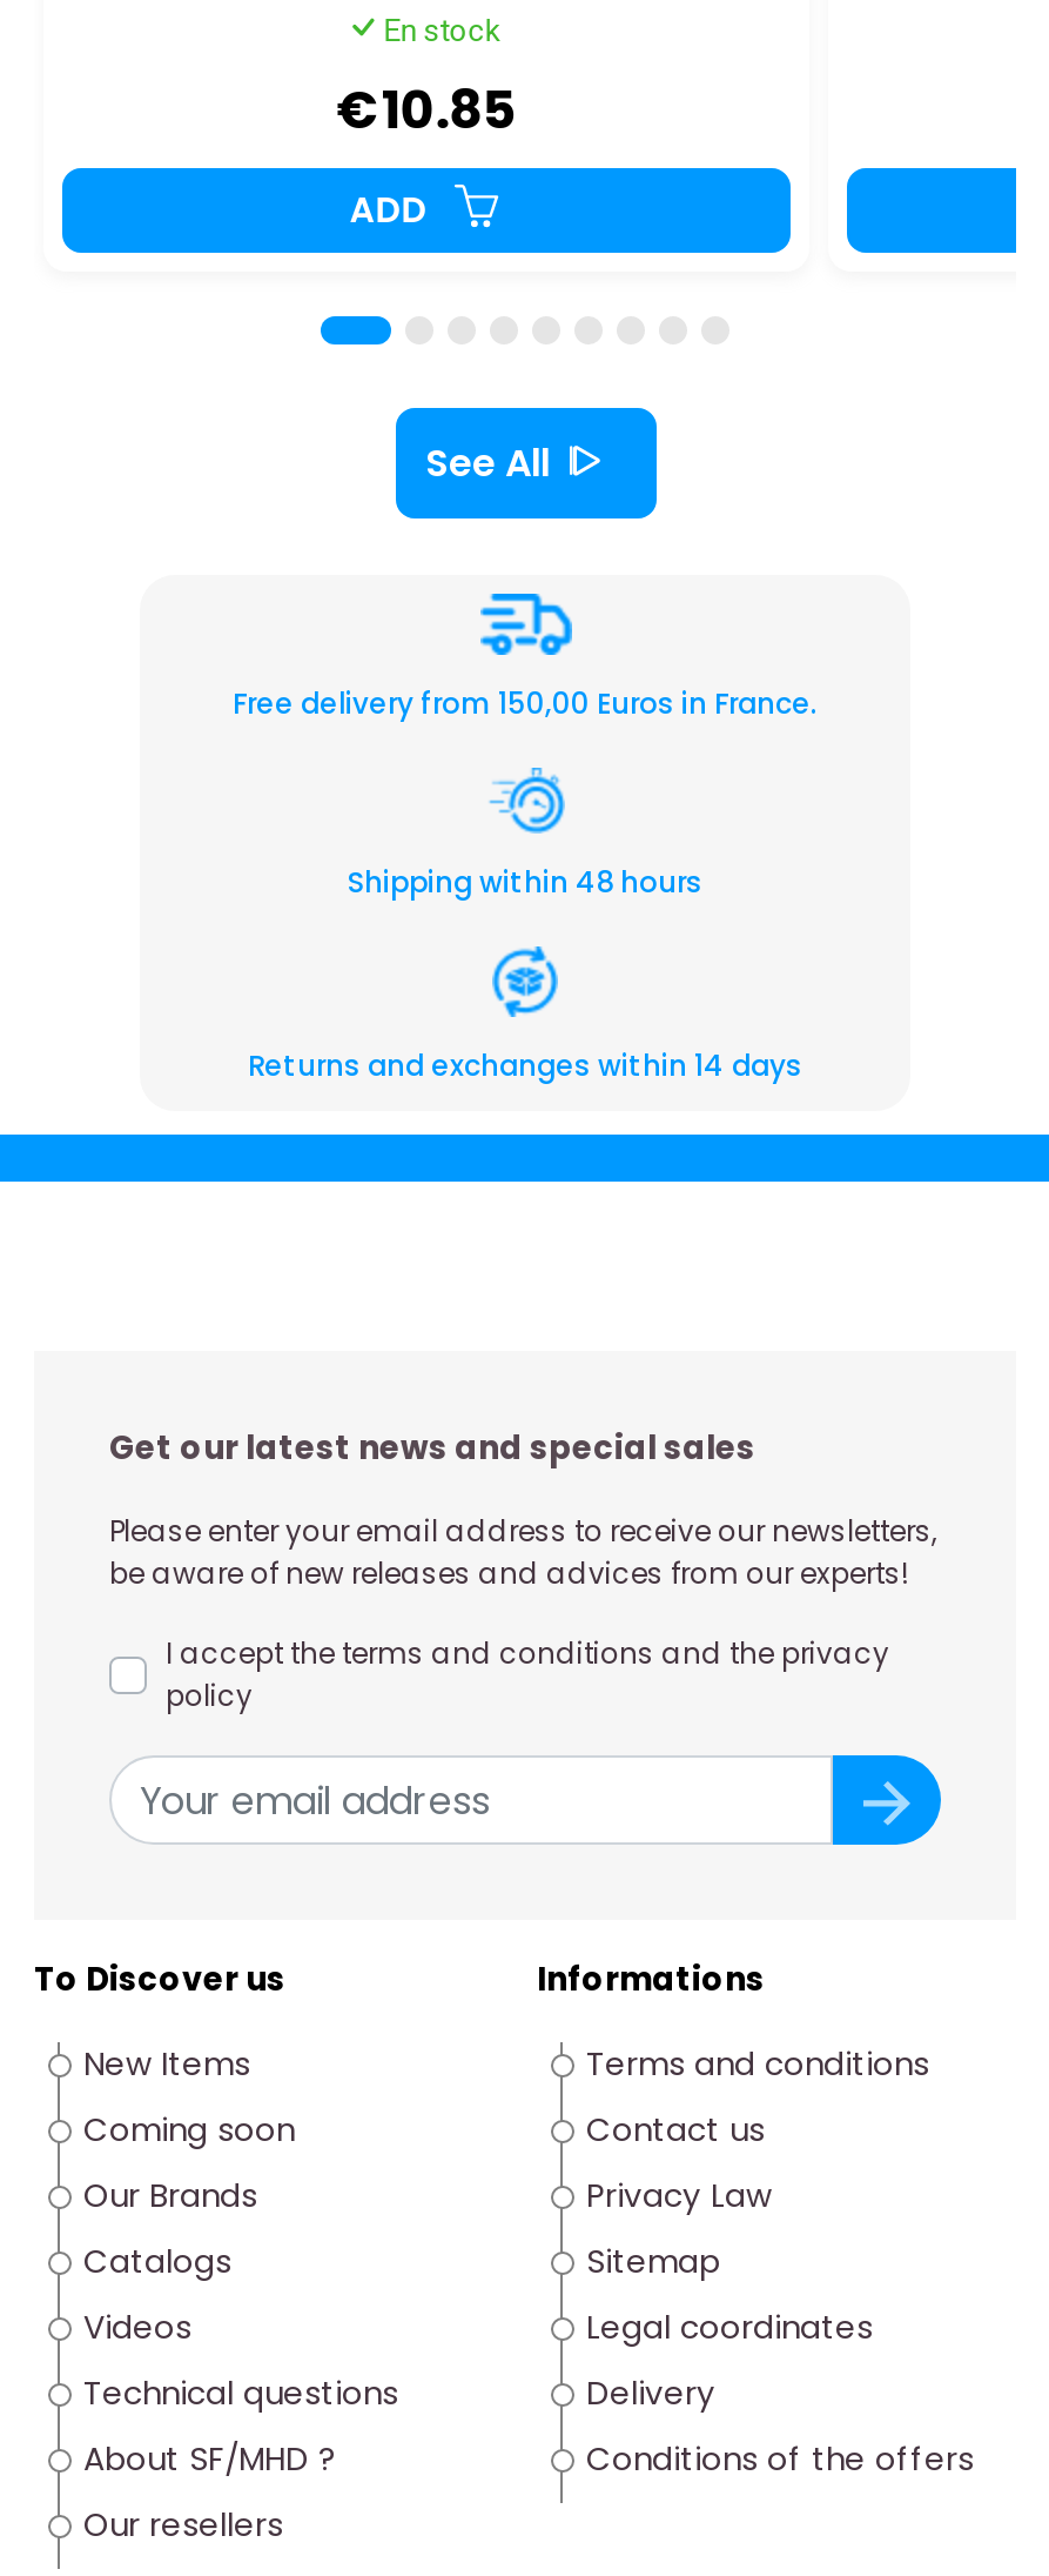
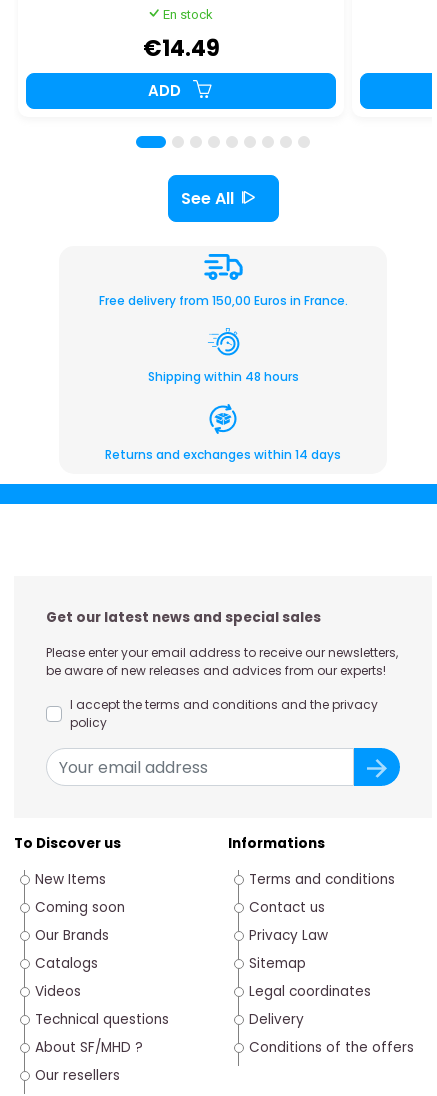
[336,74,517,147] €10.85 -> [143,33,220,64] €14.49

